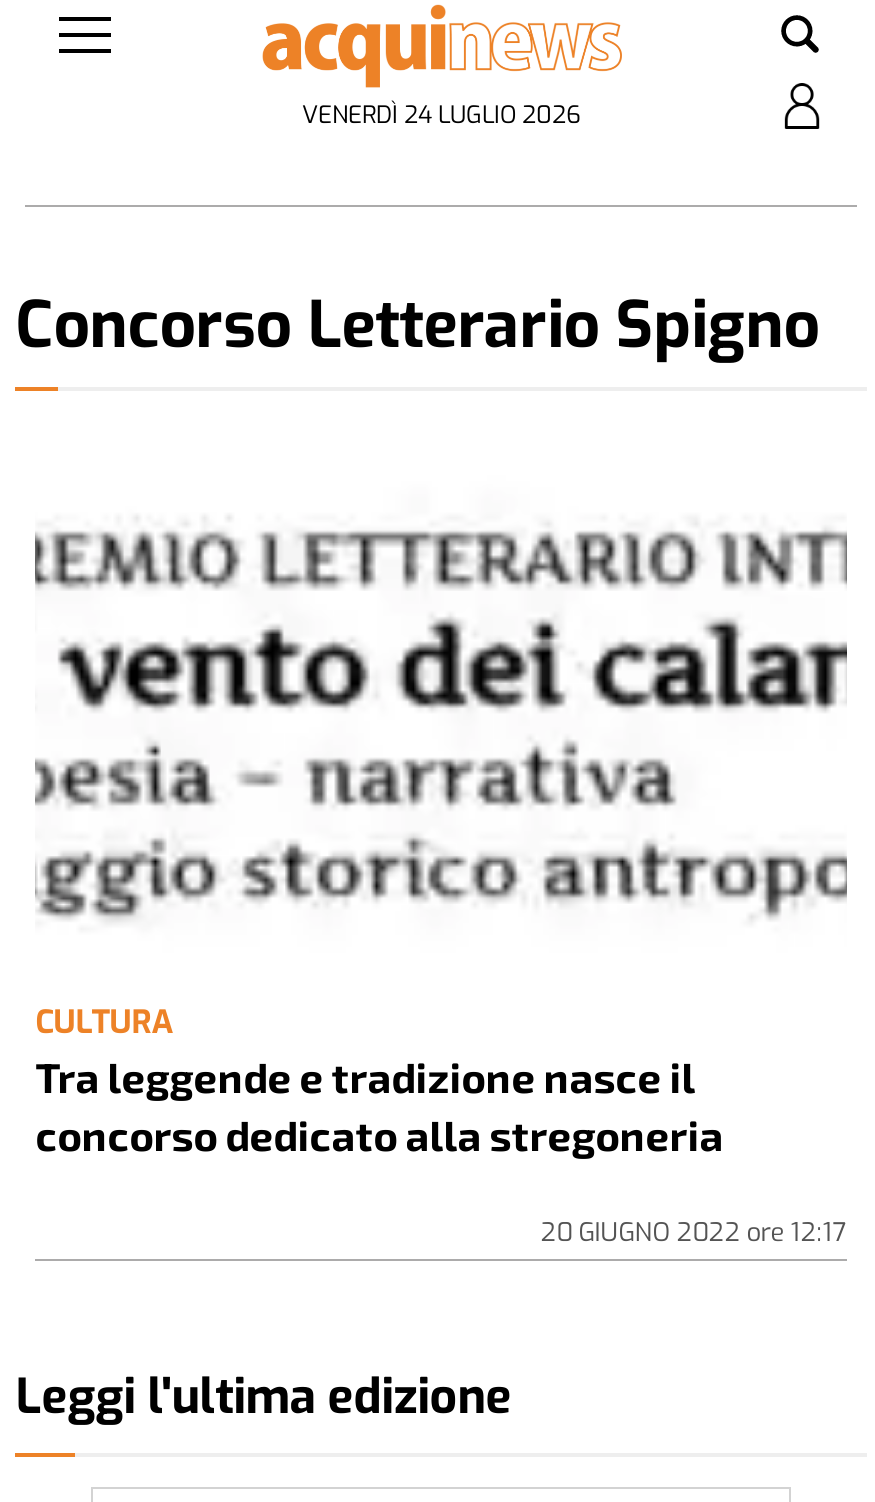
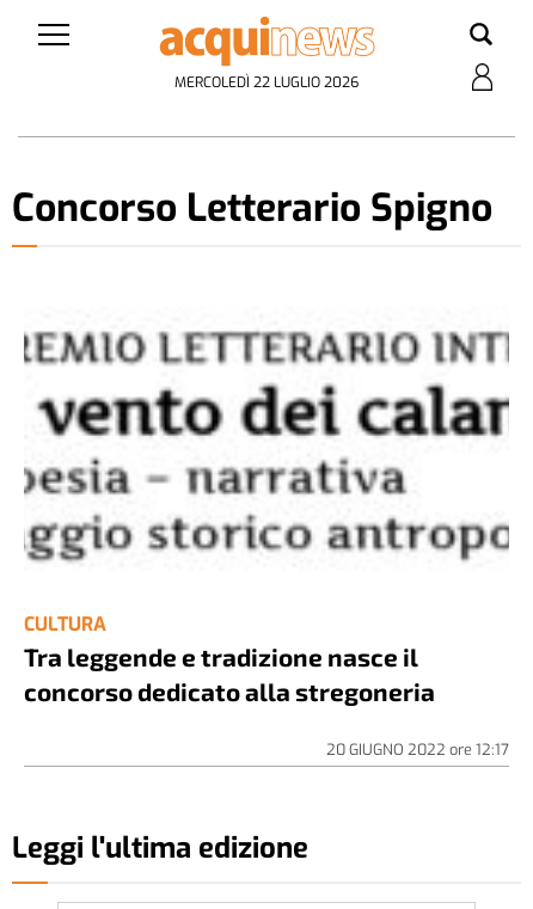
[302,99,580,131] VENERDÌ 24 LUGLIO 2026 -> [174,73,359,92] MERCOLEDÌ 22 LUGLIO 2026

